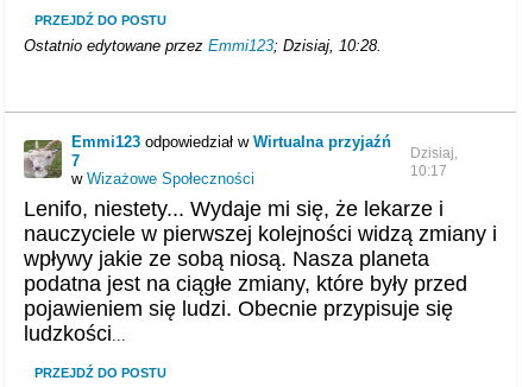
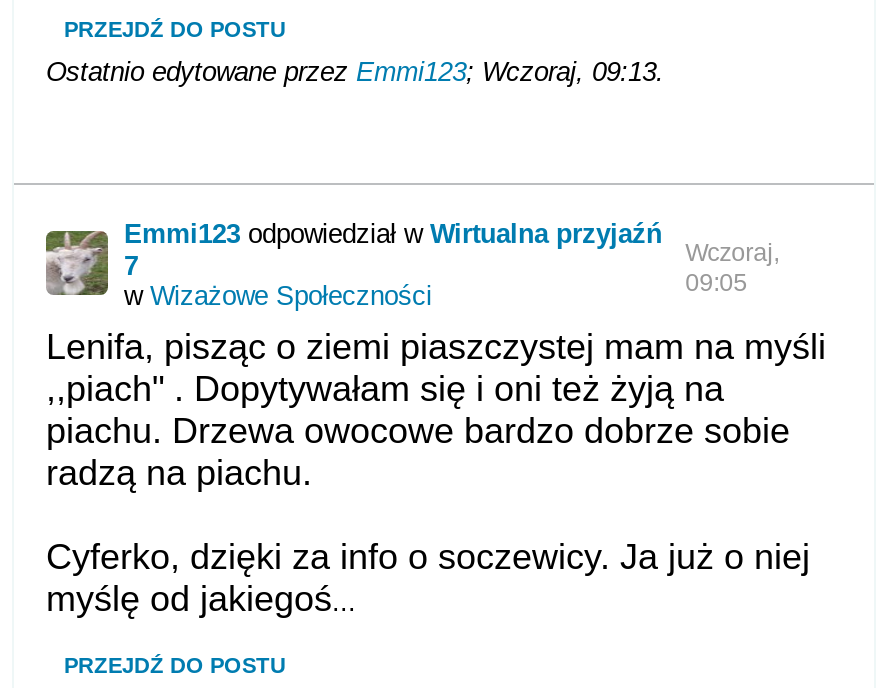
[24,36,382,54] Ostatnio edytowane przez Emmi123; Dzisiaj, 10:28. -> [46,56,664,86] Ostatnio edytowane przez Emmi123; Wczoraj, 09:13.
[24,145,497,345] Dzisiaj, | 10:17 | Lenifo, niestety... Wydaje mi się, że lekarze i | nauczyciele w pierwszej kolejności widzą zmiany i | wpływy jakie ze sobą niosą. Nasza planeta | podatna jest na ciągłe zmiany, które były przed | pojawieniem się ludzi. Obecnie przypisuje się | ludzkości... -> [46,239,826,618] Wczoraj, | 09:05 | Lenifa, pisząc o ziemi piaszczystej mam na myśli | ,,piach" . Dopytywałam się i oni też żyją na | piachu. Drzewa owocowe bardzo dobrze sobie | radzą na piachu. | Cyferko, dzięki za info o soczewicy. Ja już o niej | myślę od jakiegoś...

